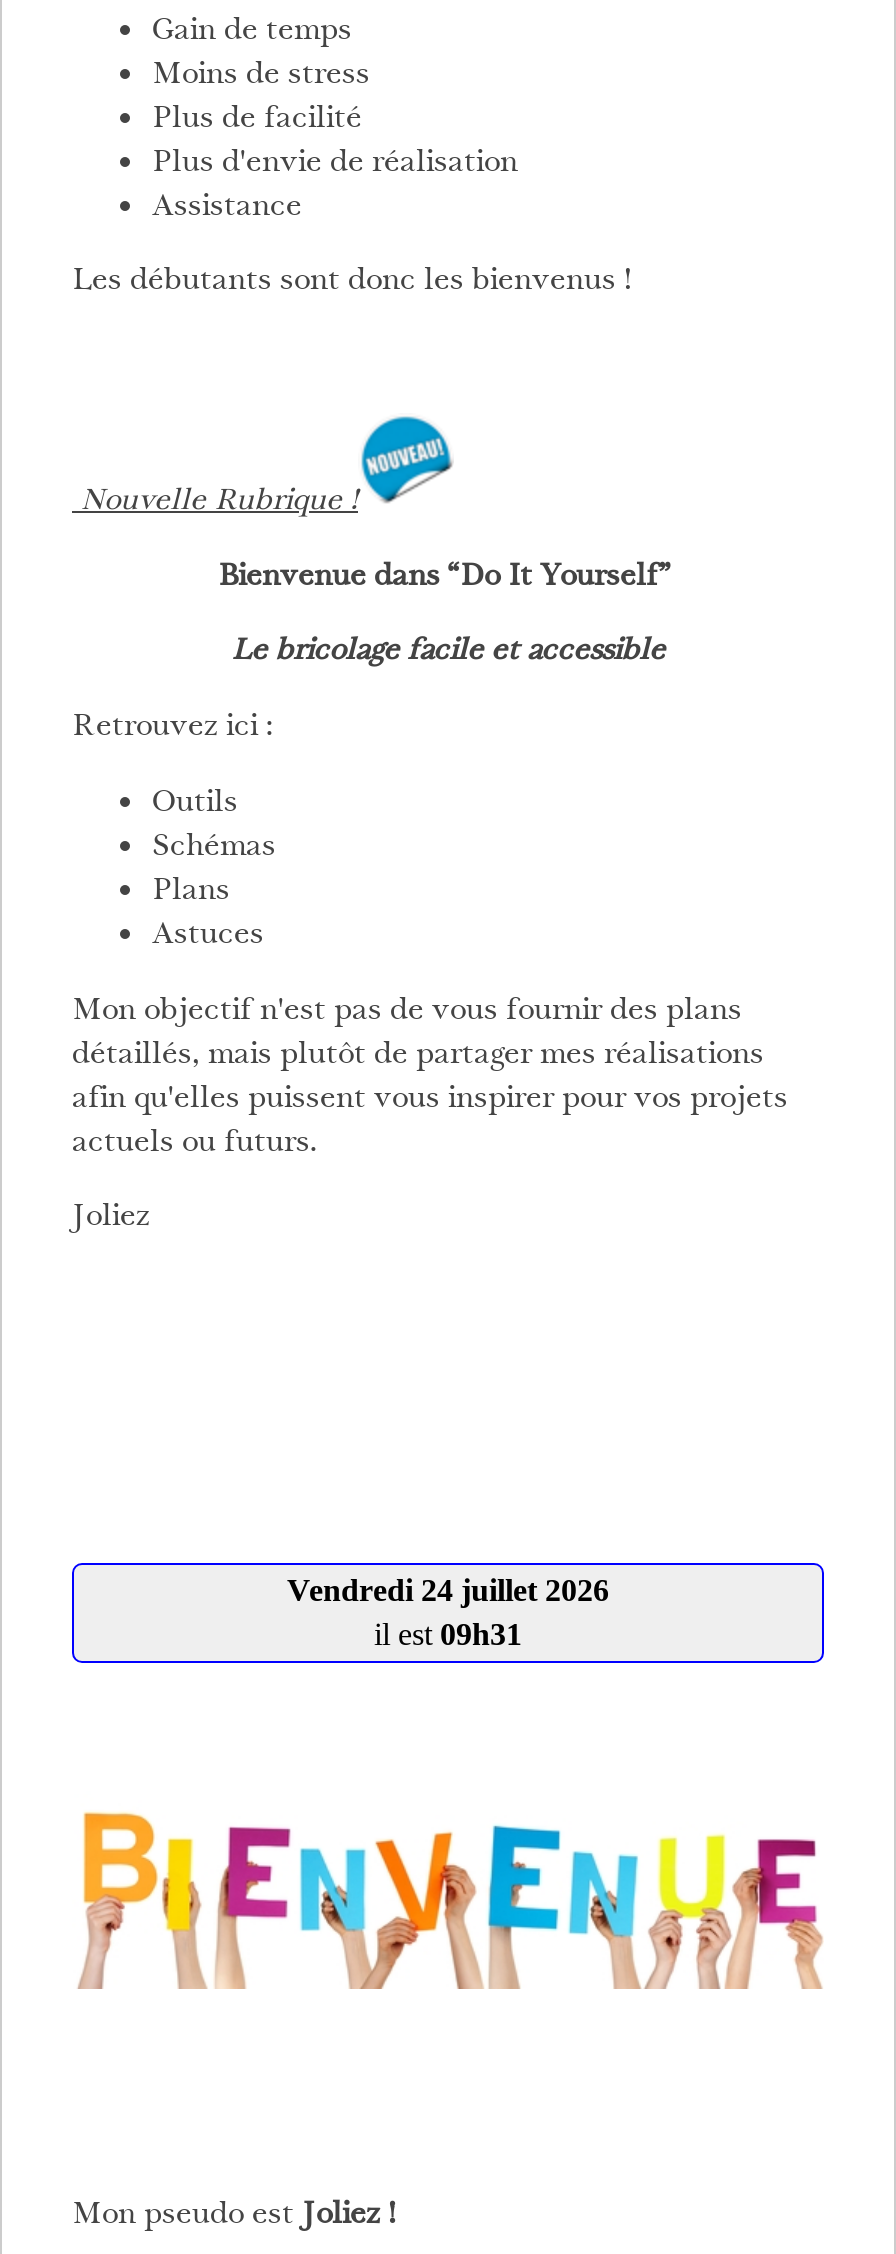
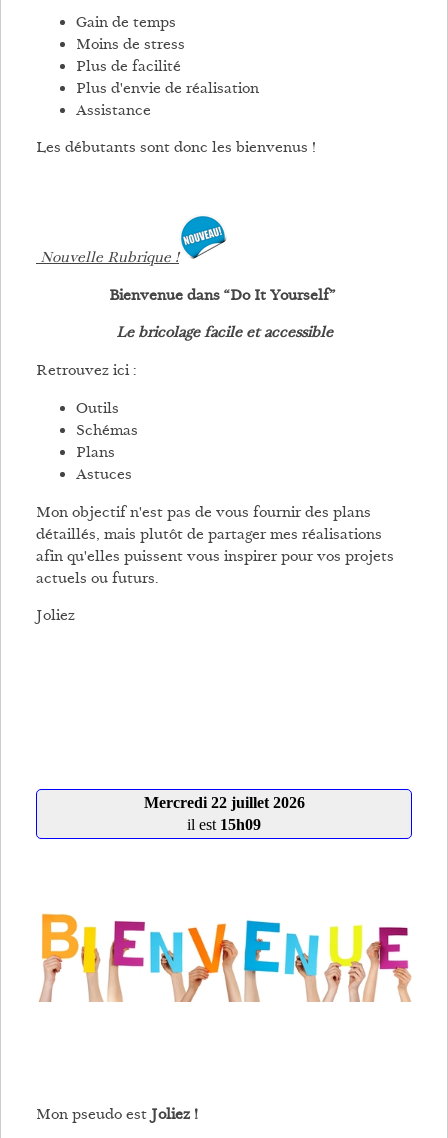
[287,1573,609,1607] Vendredi 24 juillet 2026 -> [143,794,304,811] Mercredi 22 juillet 2026
[374,1617,522,1651] il est 09h31 -> [187,816,261,833] il est 15h09

